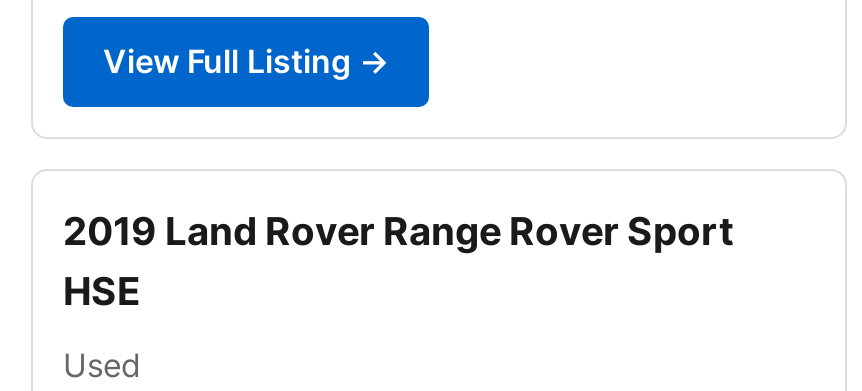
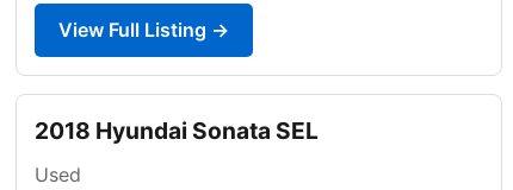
[63,207,733,315] 2019 Land Rover Range Rover Sport | HSE -> [35,116,319,145] 2018 Hyundai Sonata SEL

